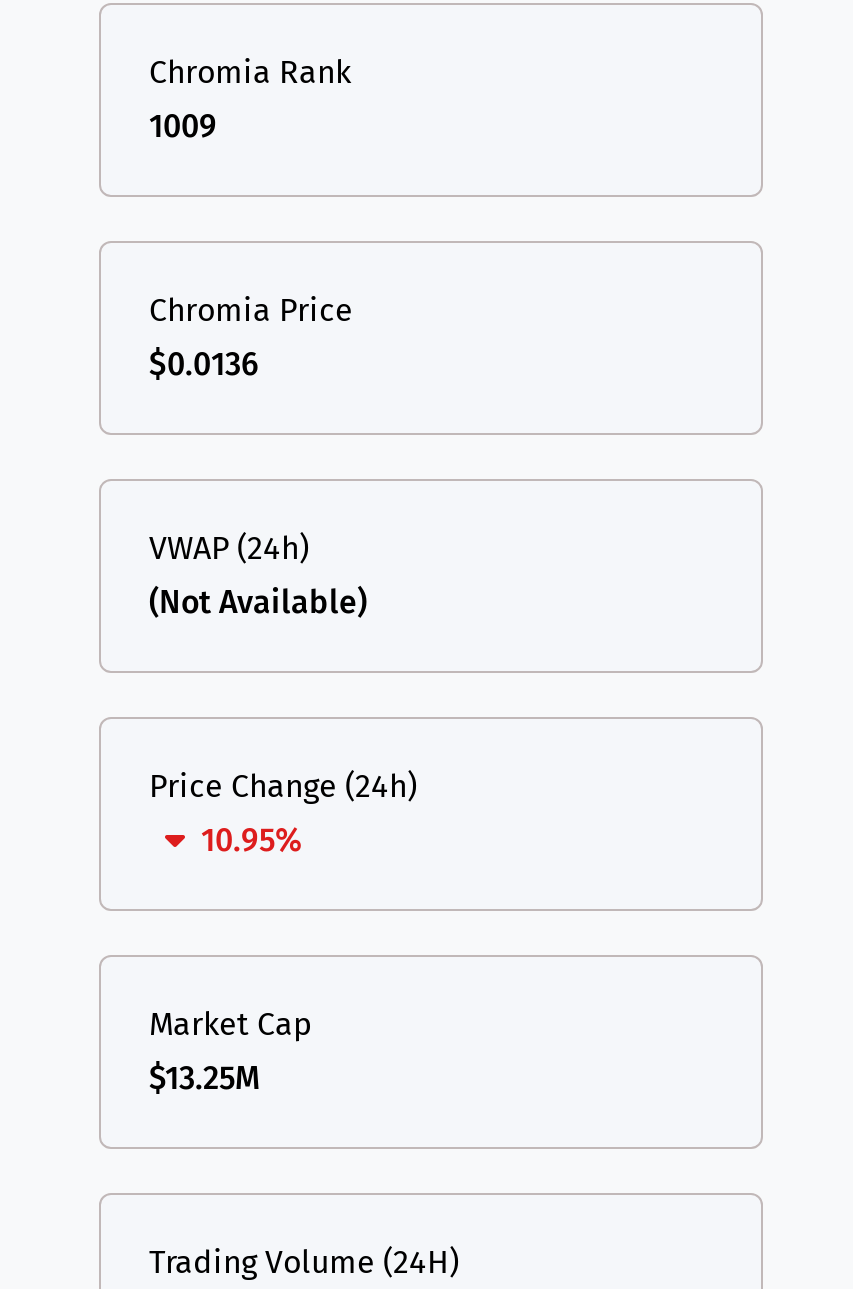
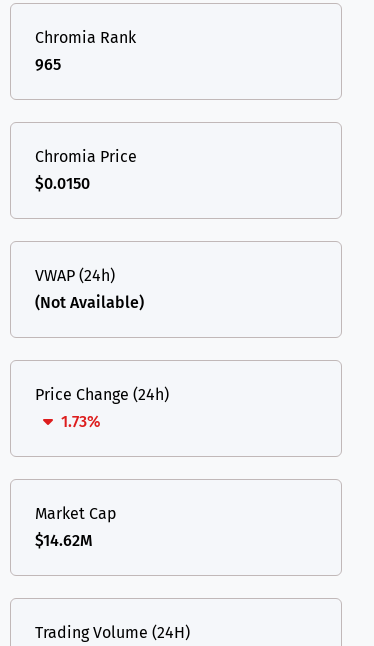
[149,106,217,144] 1009 -> [35,55,61,74] 965
[149,344,259,382] $0.0136 -> [35,174,90,193] $0.0150
[201,820,303,858] 10.95% -> [61,412,101,431] 1.73%
[149,1058,261,1096] $13.25M -> [35,531,93,550] $14.62M

